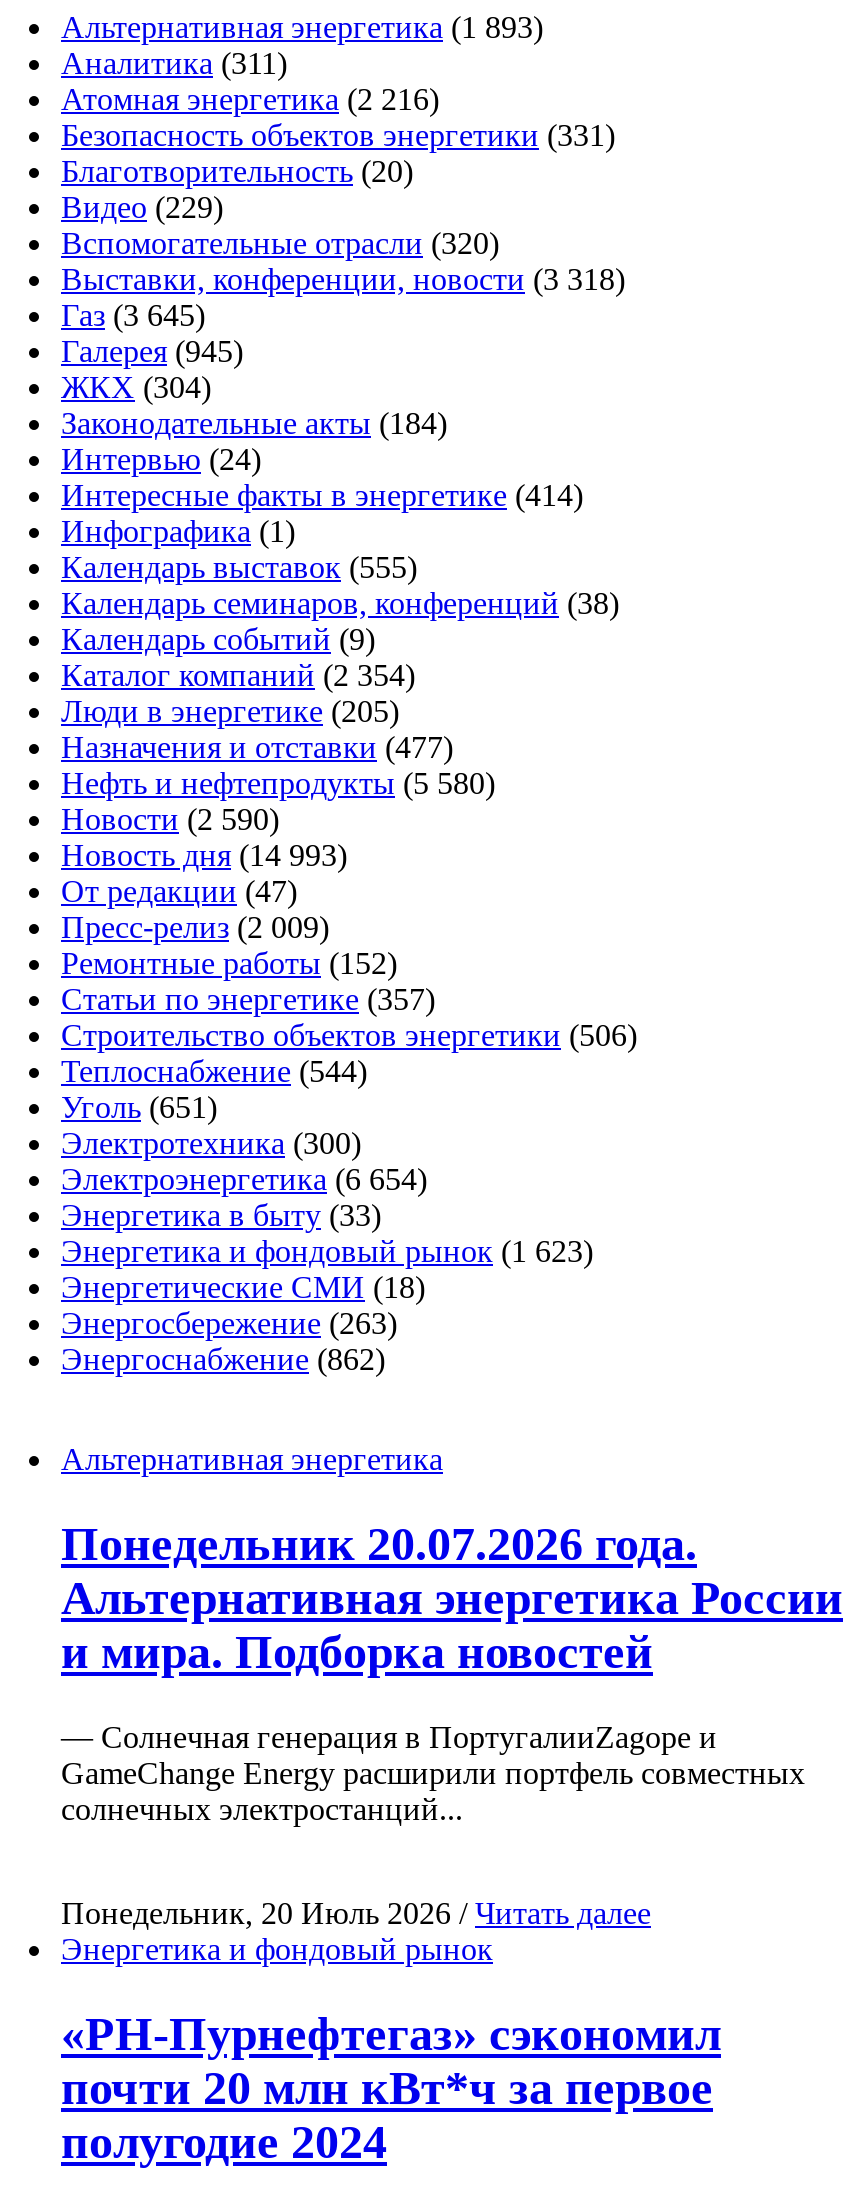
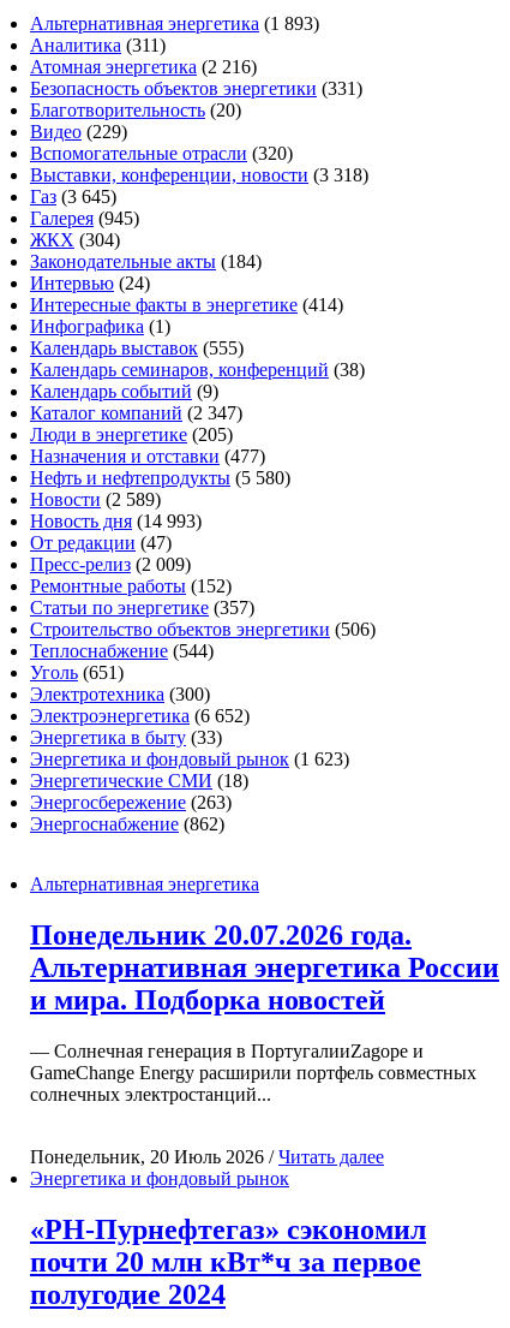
[61,658,415,692] Каталог компаний (2 354) -> [30,403,242,423] Каталог компаний (2 347)
[61,802,279,836] Новости (2 590) -> [30,489,161,510] Новости (2 589)
[61,1162,427,1196] Электроэнергетика (6 654) -> [30,705,250,726] Электроэнергетика (6 652)

